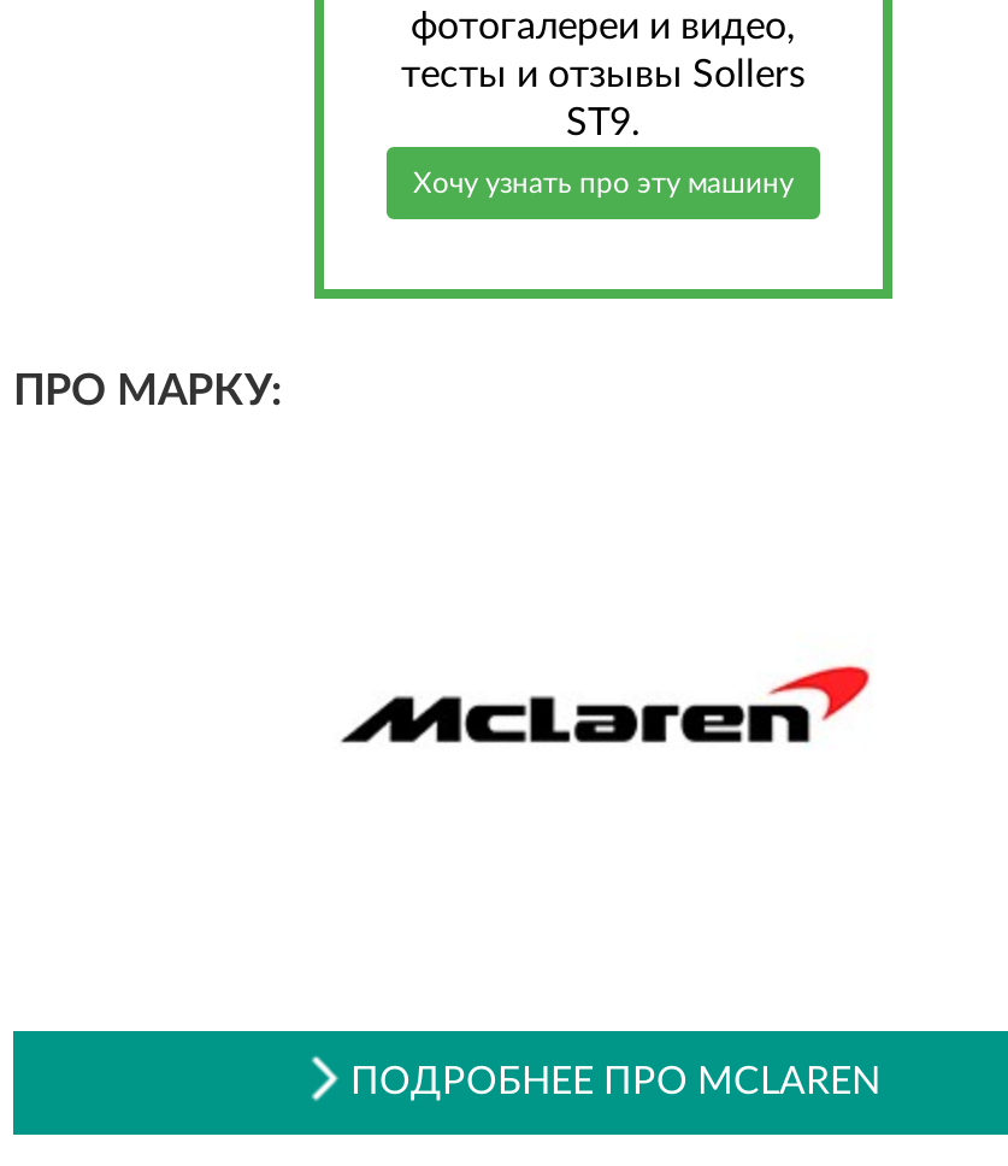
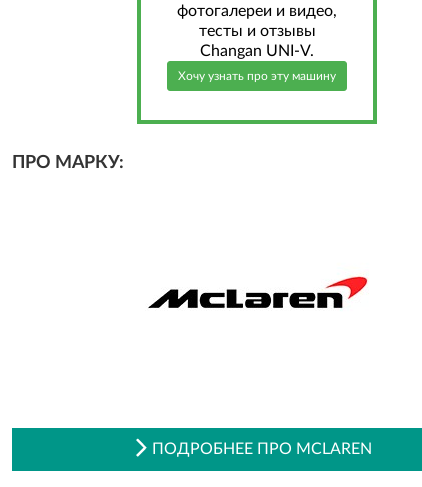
[401,54,806,141] тесты и отзывы Sollers | ST9. -> [198,23,315,59] тесты и отзывы | Changan UNI-V.

